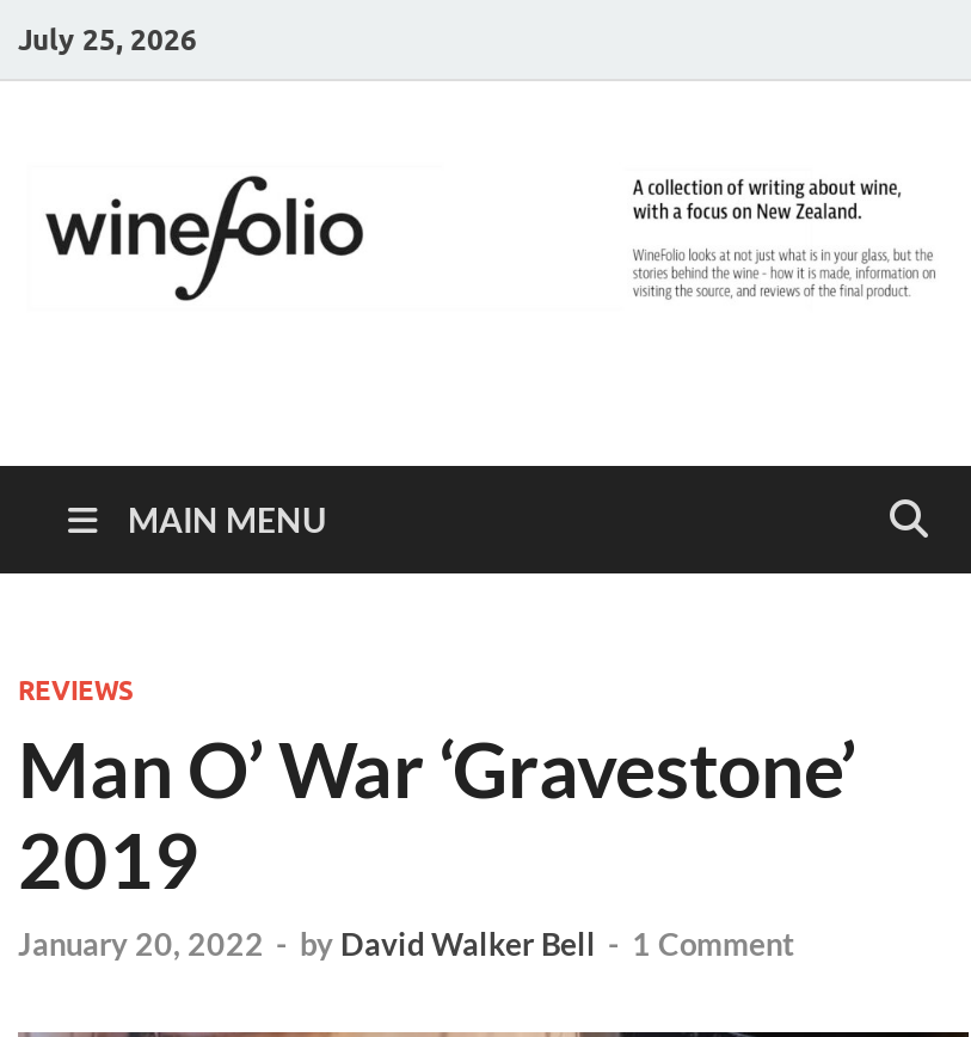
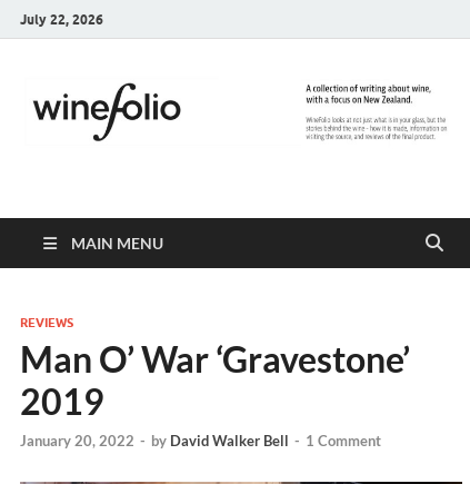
[18,20,197,56] July 25, 2026 -> [20,11,103,27] July 22, 2026

